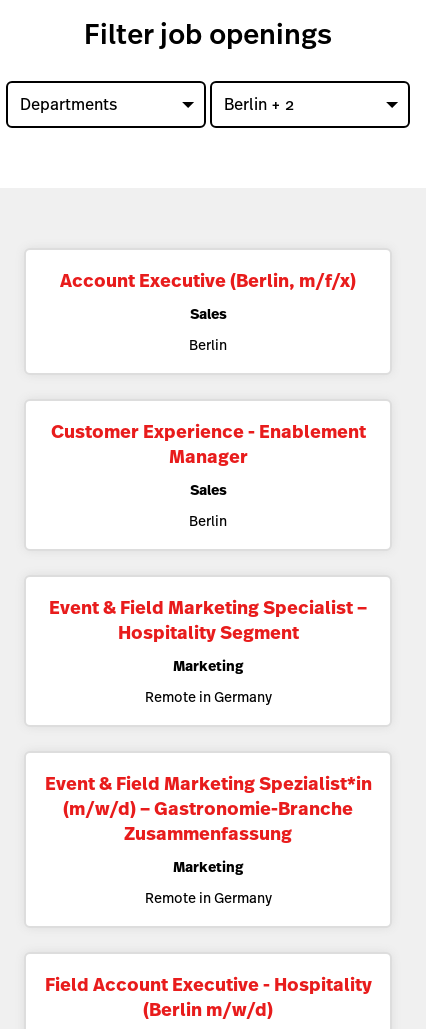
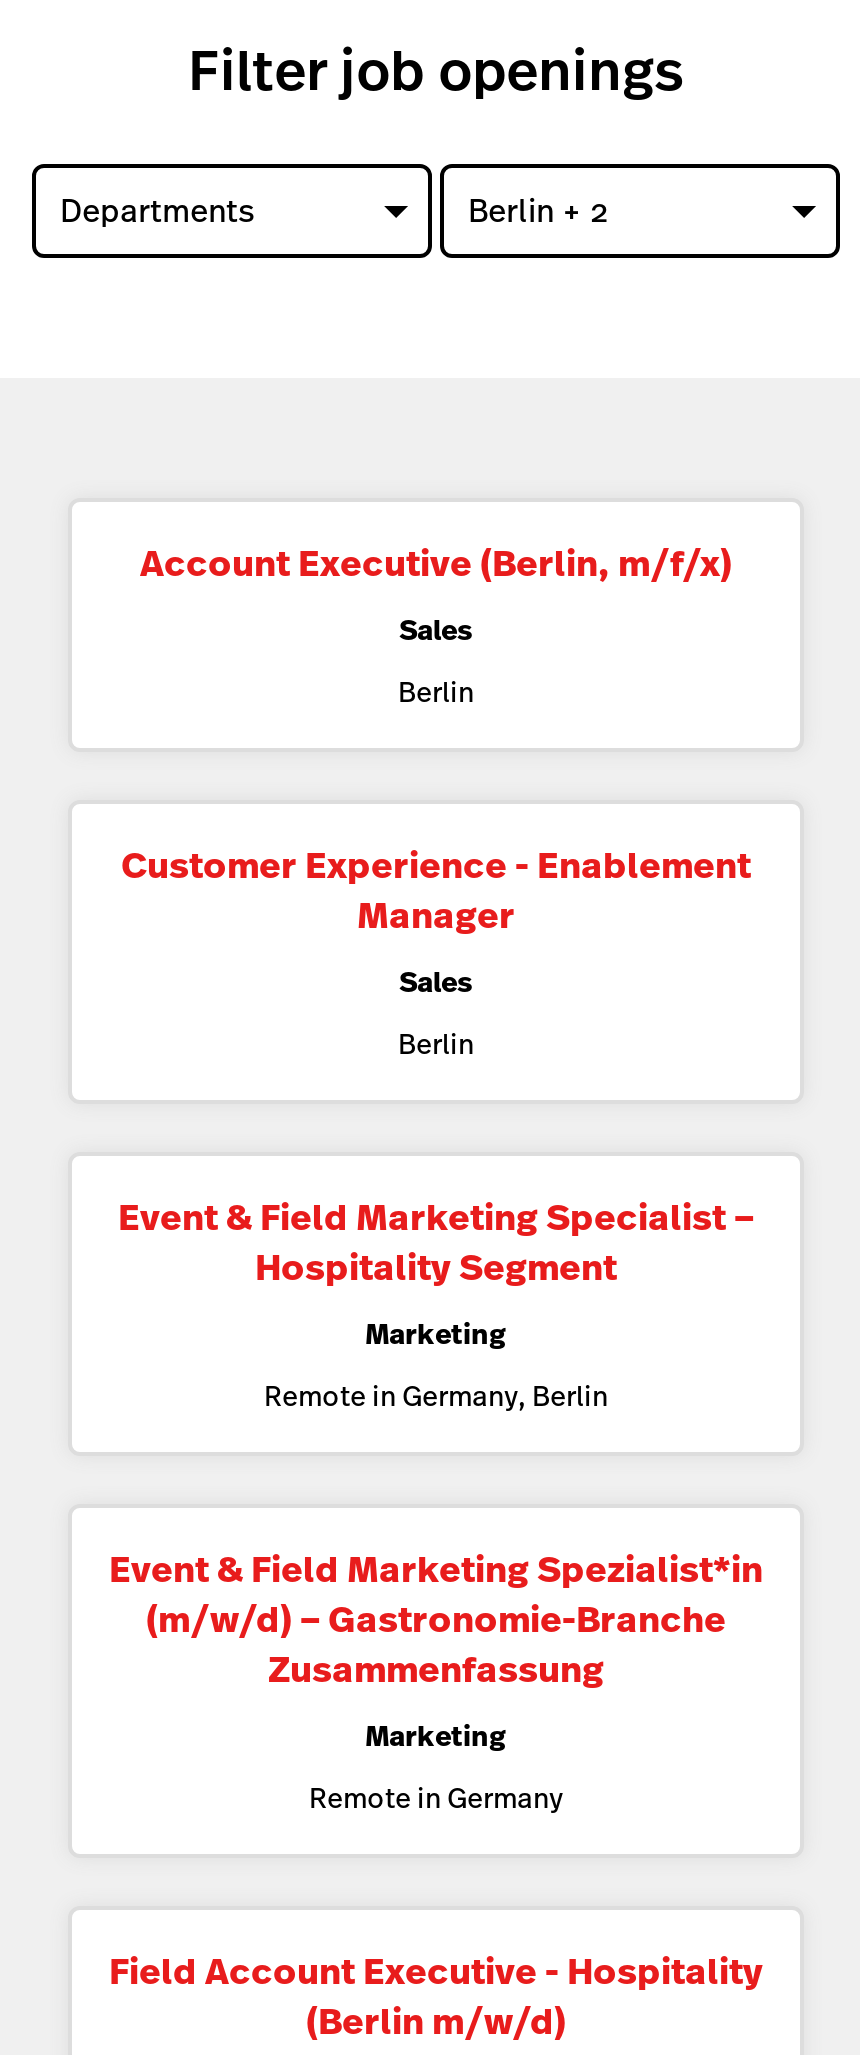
[144,687,271,707] Remote in Germany -> [264,1376,608,1416] Remote in Germany, Berlin

